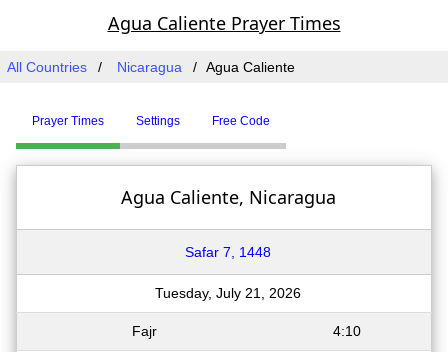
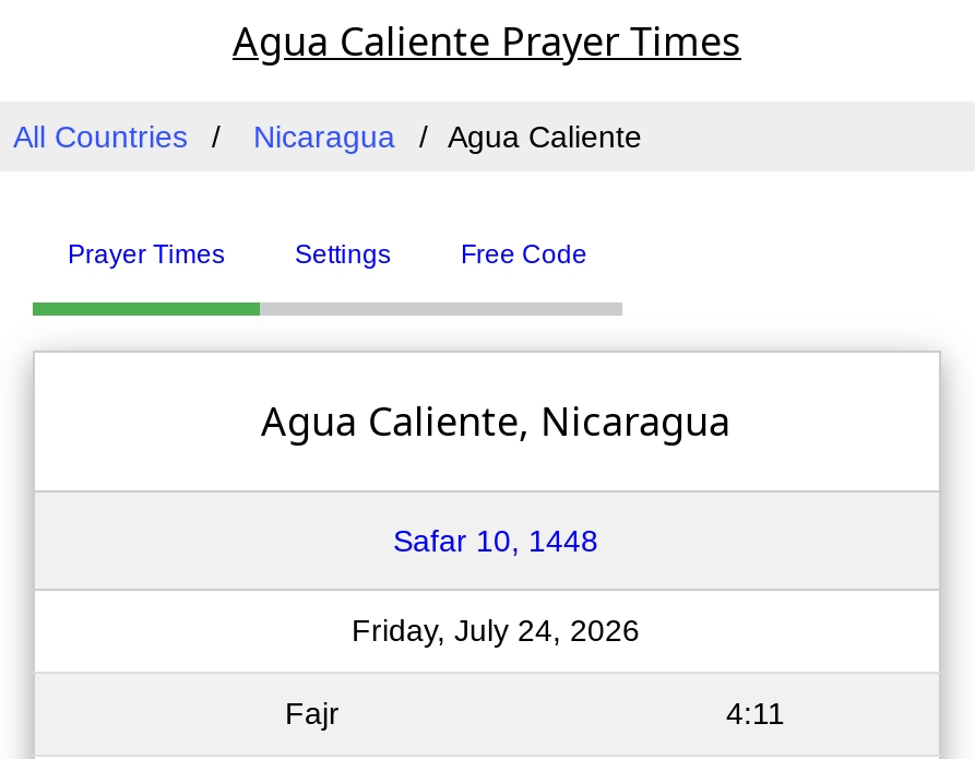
[185,244,271,260] Safar 7, 1448 -> [393,523,598,558] Safar 10, 1448
[155,285,301,301] Tuesday, July 21, 2026 -> [352,613,640,648] Friday, July 24, 2026
[333,323,361,339] 4:10 -> [726,696,785,731] 4:11

